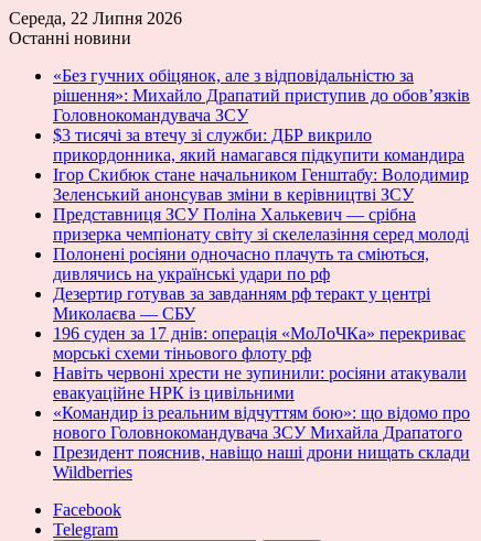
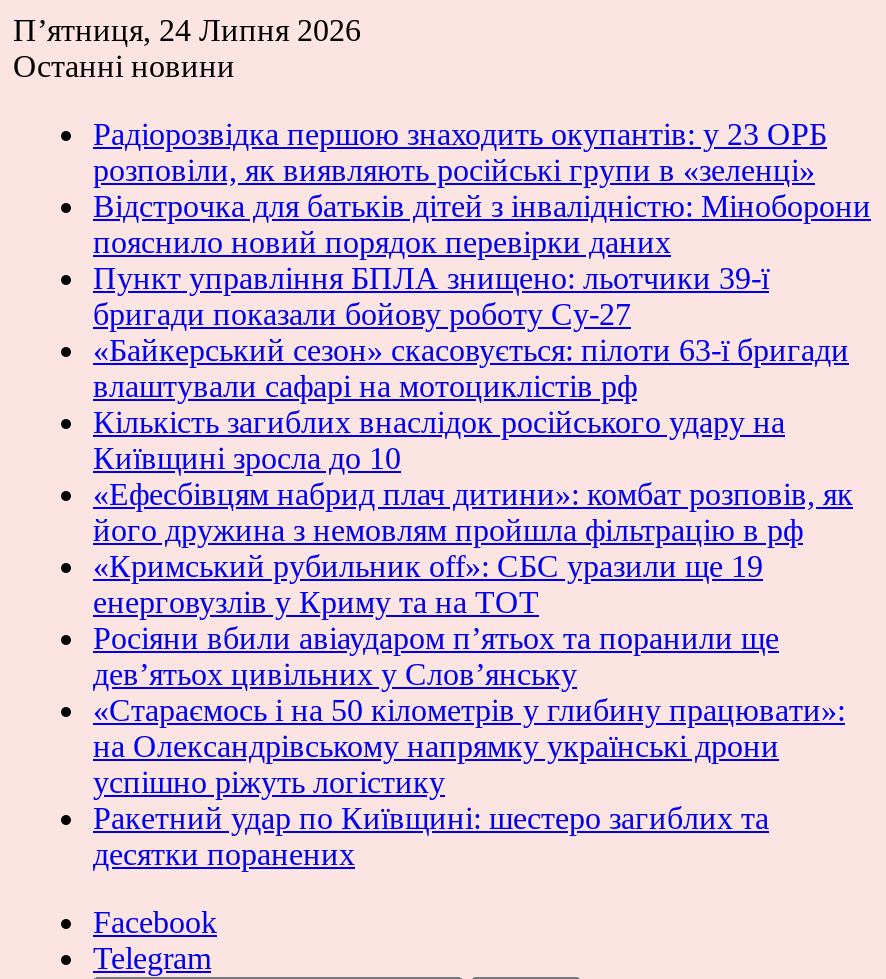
[9,9,182,28] Середа, 22 Липня 2026 -> [13,13,361,47] П’ятниця, 24 Липня 2026
[53,66,470,482] «Без гучних обіцянок, але з відповідальністю за | рішення»: Михайло Драпатий приступив до обов’язків | Головнокомандувача ЗСУ | $3 тисячі за втечу зі служби: ДБР викрило | прикордонника, який намагався підкупити командира | Ігор Скибюк стане начальником Генштабу: Володимир | Зеленський анонсував зміни в керівництві ЗСУ | Представниця ЗСУ Поліна Халькевич — срібна | призерка чемпіонату світу зі скелелазіння серед молоді | Полонені росіяни одночасно плачуть та сміються, | дивлячись на українські удари по рф | Дезертир готував за завданням рф теракт у центрі | Миколаєва — СБУ | 196 суден за 17 днів: операція «МоЛоЧКа» перекриває | морські схеми тіньового флоту рф | Навіть червоні хрести не зупинили: росіяни атакували | евакуаційне НРК із цивільними | «Командир із реальним відчуттям бою»: що відомо про | нового Головнокомандувача ЗСУ Михайла Драпатого | Президент пояснив, навіщо наші дрони нищать склади | Wildberries -> [93,117,871,871] Радіорозвідка першою знаходить окупантів: у 23 ОРБ | розповіли, як виявляють російські групи в «зеленці» | Відстрочка для батьків дітей з інвалідністю: Міноборони | пояснило новий порядок перевірки даних | Пункт управління БПЛА знищено: льотчики 39-ї | бригади показали бойову роботу Су-27 | «Байкерський сезон» скасовується: пілоти 63-ї бригади | влаштували сафарі на мотоциклістів рф | Кількість загиблих внаслідок російського удару на | Київщині зросла до 10 | «Ефесбівцям набрид плач дитини»: комбат розповів, як | його дружина з немовлям пройшла фільтрацію в рф | «Кримський рубильник off»: СБС уразили ще 19 | енерговузлів у Криму та на ТОТ | Росіяни вбили авіаударом п’ятьох та поранили ще | дев’ятьох цивільних у Слов’янську | «Стараємось і на 50 кілометрів у глибину працювати»: | на Олександрівському напрямку українські дрони | успішно ріжуть логістику | Ракетний удар по Київщині: шестеро загиблих та | десятки поранених

